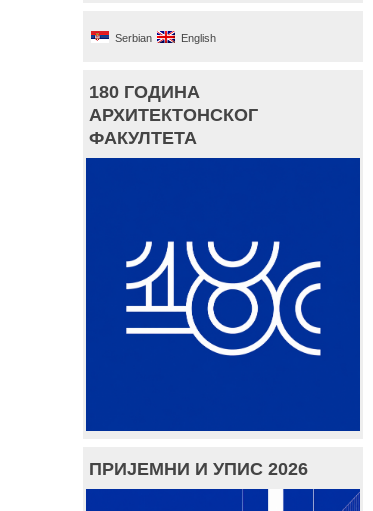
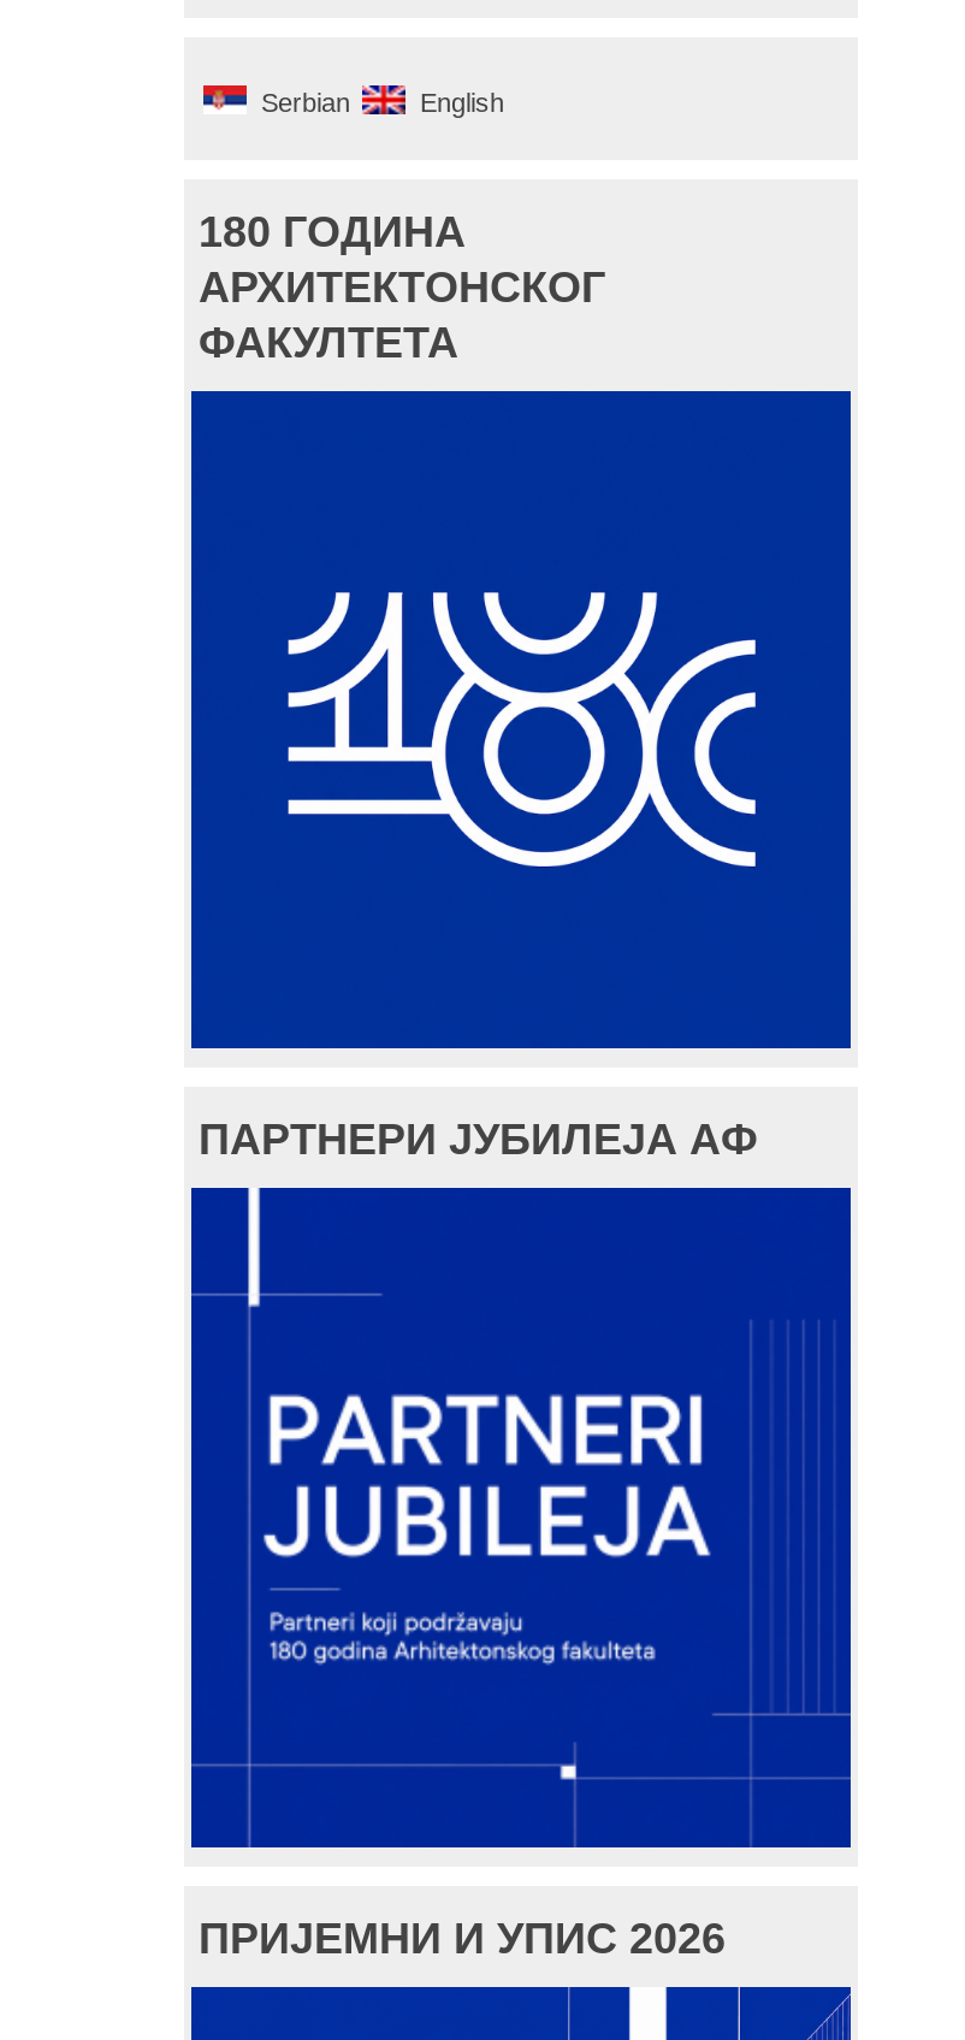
none -> [199,1114,757,1163] ПАРТНЕРИ ЈУБИЛЕЈА АФ
none -> [242,1190,709,1840] [image]

